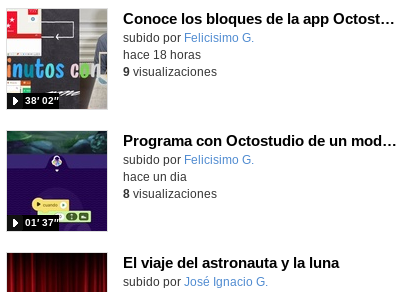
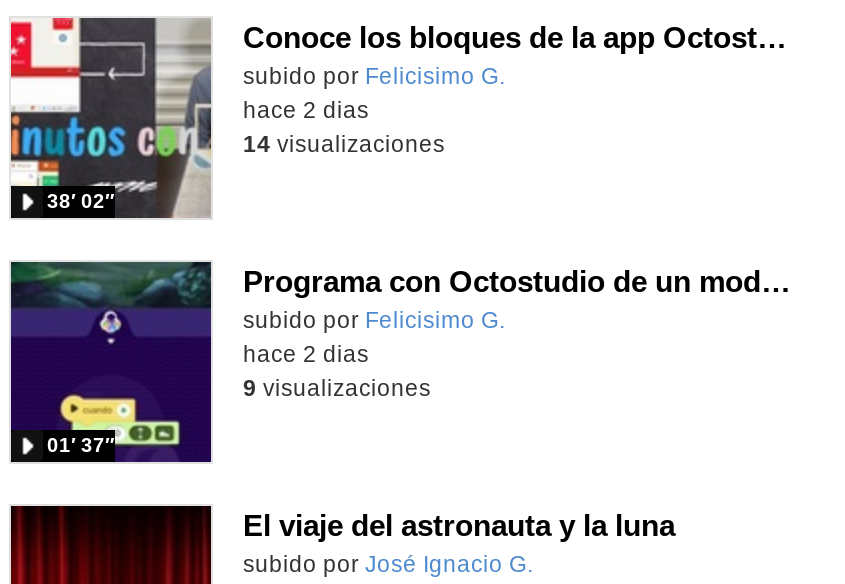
[123,49,201,61] hace 18 horas -> [243,98,369,122] hace 2 dias
none -> [243,132,445,156] 14 visualizaciones
moved [123,66,217,78] -> [243,376,431,400]: 9 visualizaciones
[123,171,187,183] hace un dia -> [243,342,369,366] hace 2 dias
[123,188,217,200] 8 visualizaciones -> none

